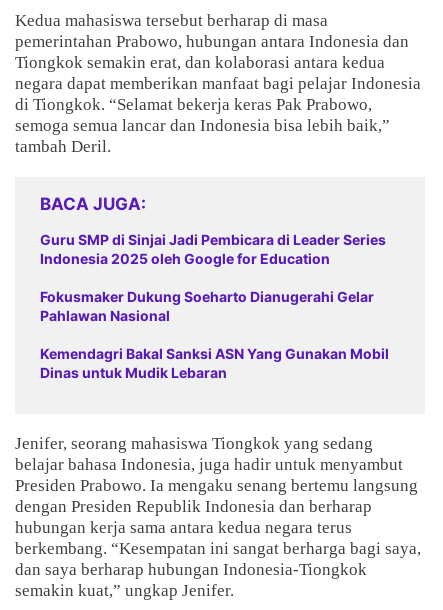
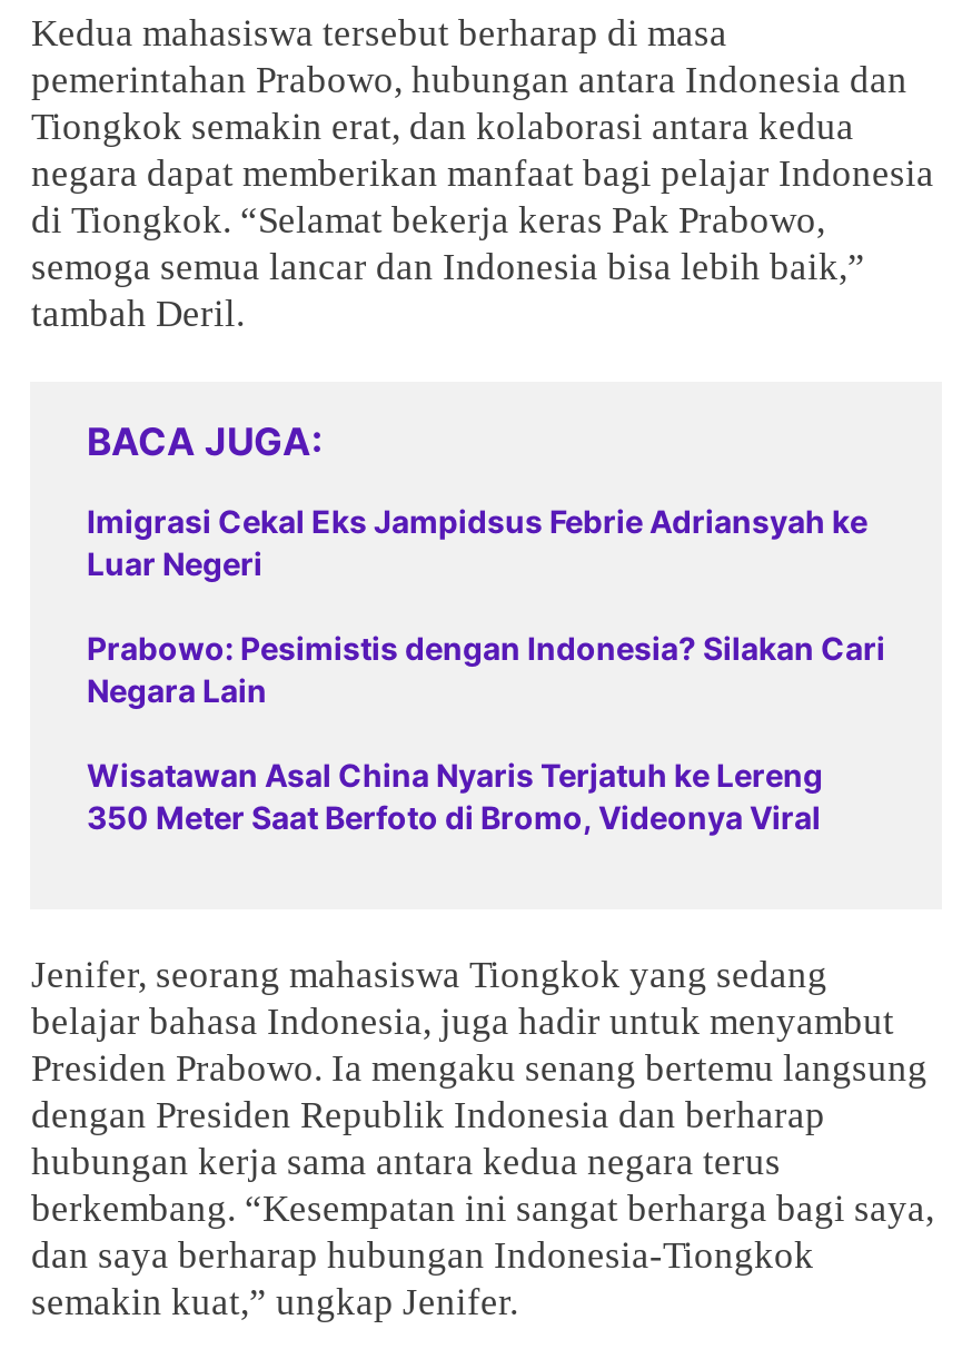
[40,231,386,267] Guru SMP di Sinjai Jadi Pembicara di Leader Series | Indonesia 2025 oleh Google for Education -> [87,502,867,582] Imigrasi Cekal Eks Jampidsus Febrie Adriansyah ke | Luar Negeri
[40,288,374,324] Fokusmaker Dukung Soeharto Dianugerahi Gelar | Pahlawan Nasional -> [87,629,885,709] Prabowo: Pesimistis dengan Indonesia? Silakan Cari | Negara Lain
[40,345,389,381] Kemendagri Bakal Sanksi ASN Yang Gunakan Mobil | Dinas untuk Mudik Lebaran -> [87,756,823,836] Wisatawan Asal China Nyaris Terjatuh ke Lereng | 350 Meter Saat Berfoto di Bromo, Videonya Viral

